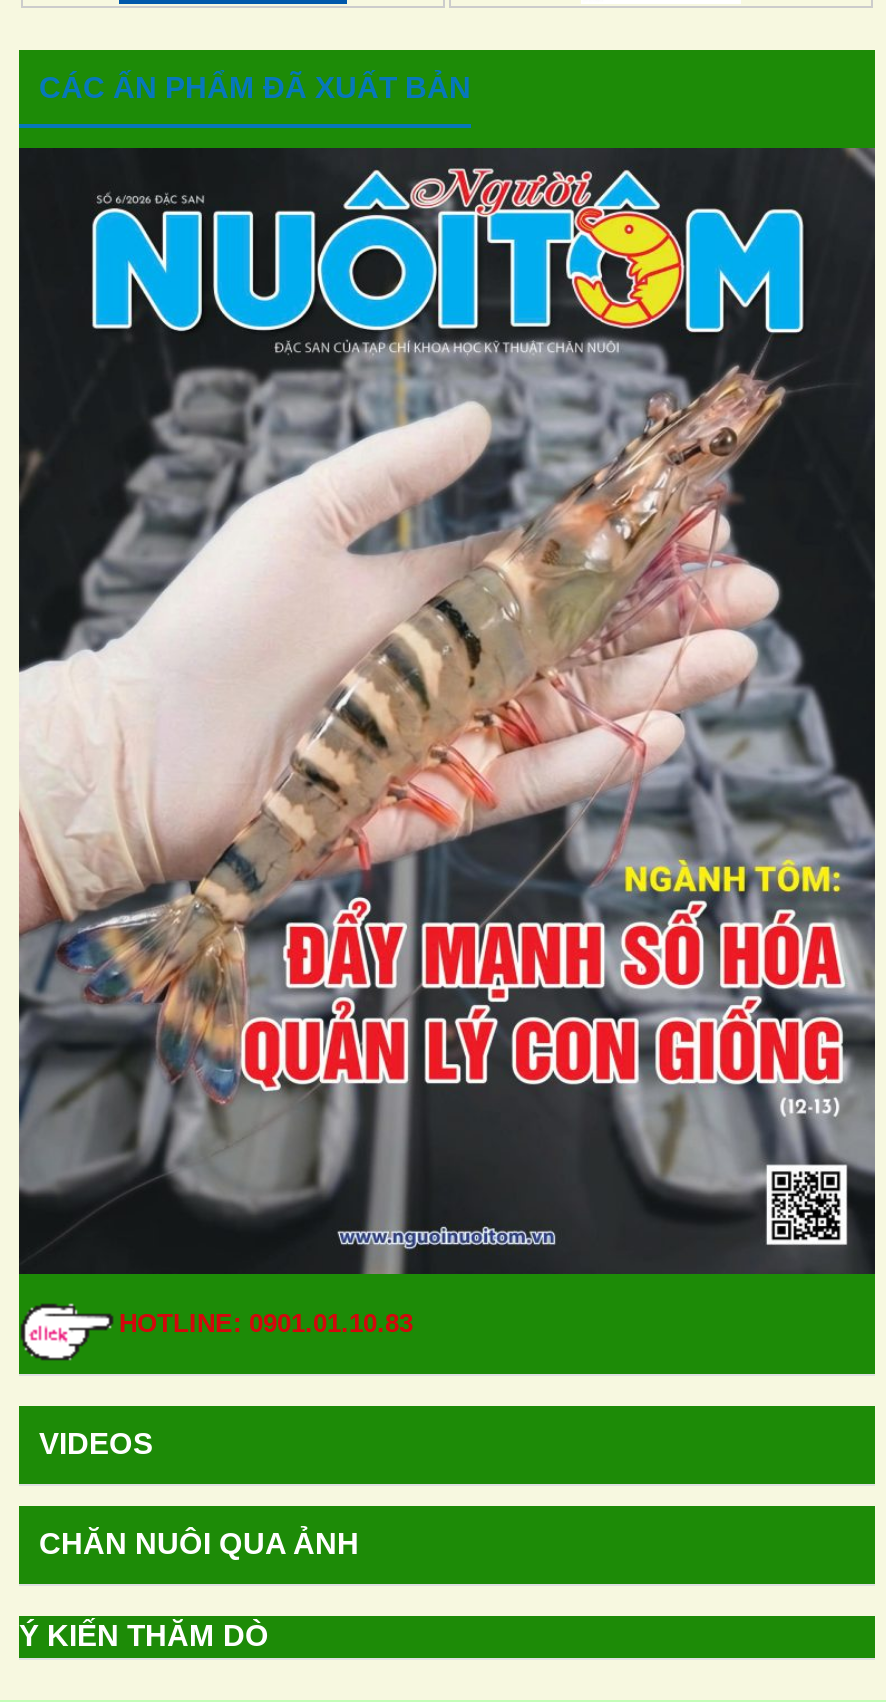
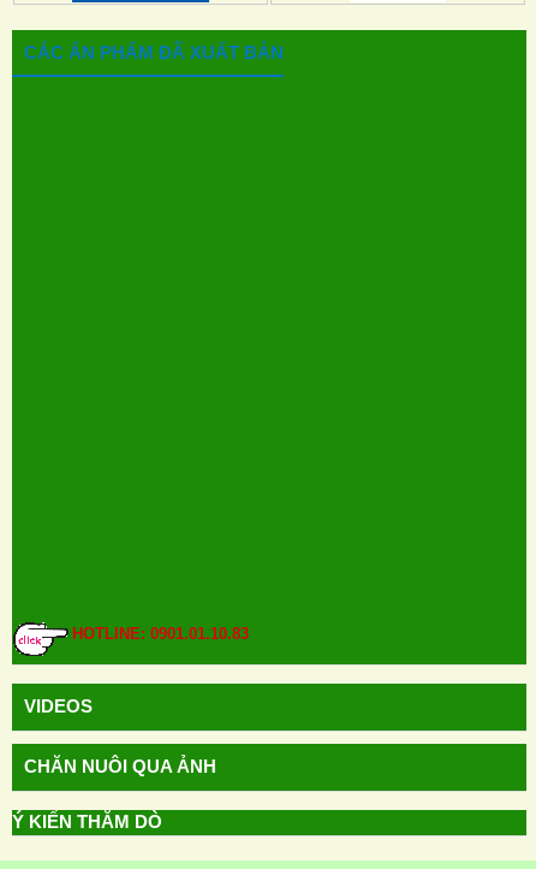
[17,146,877,1274] [image] -> none

